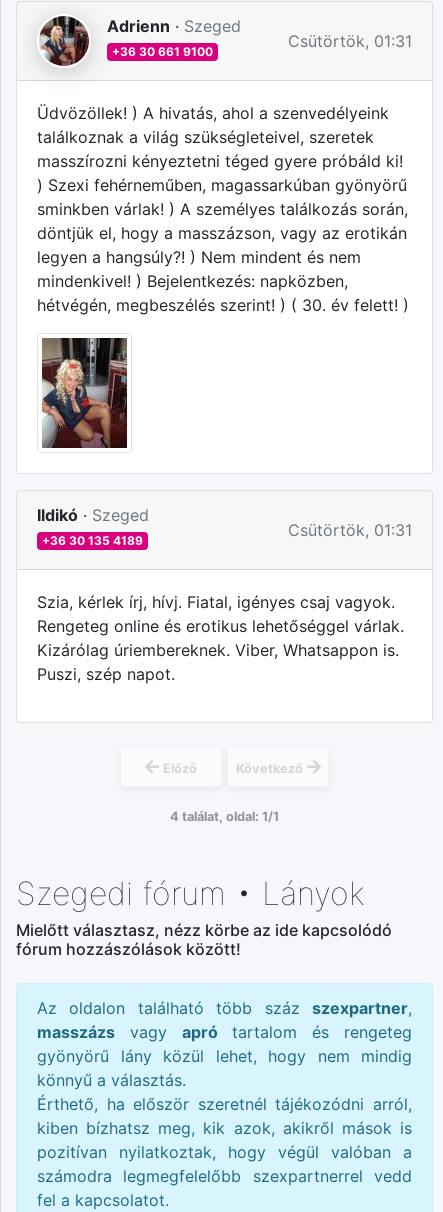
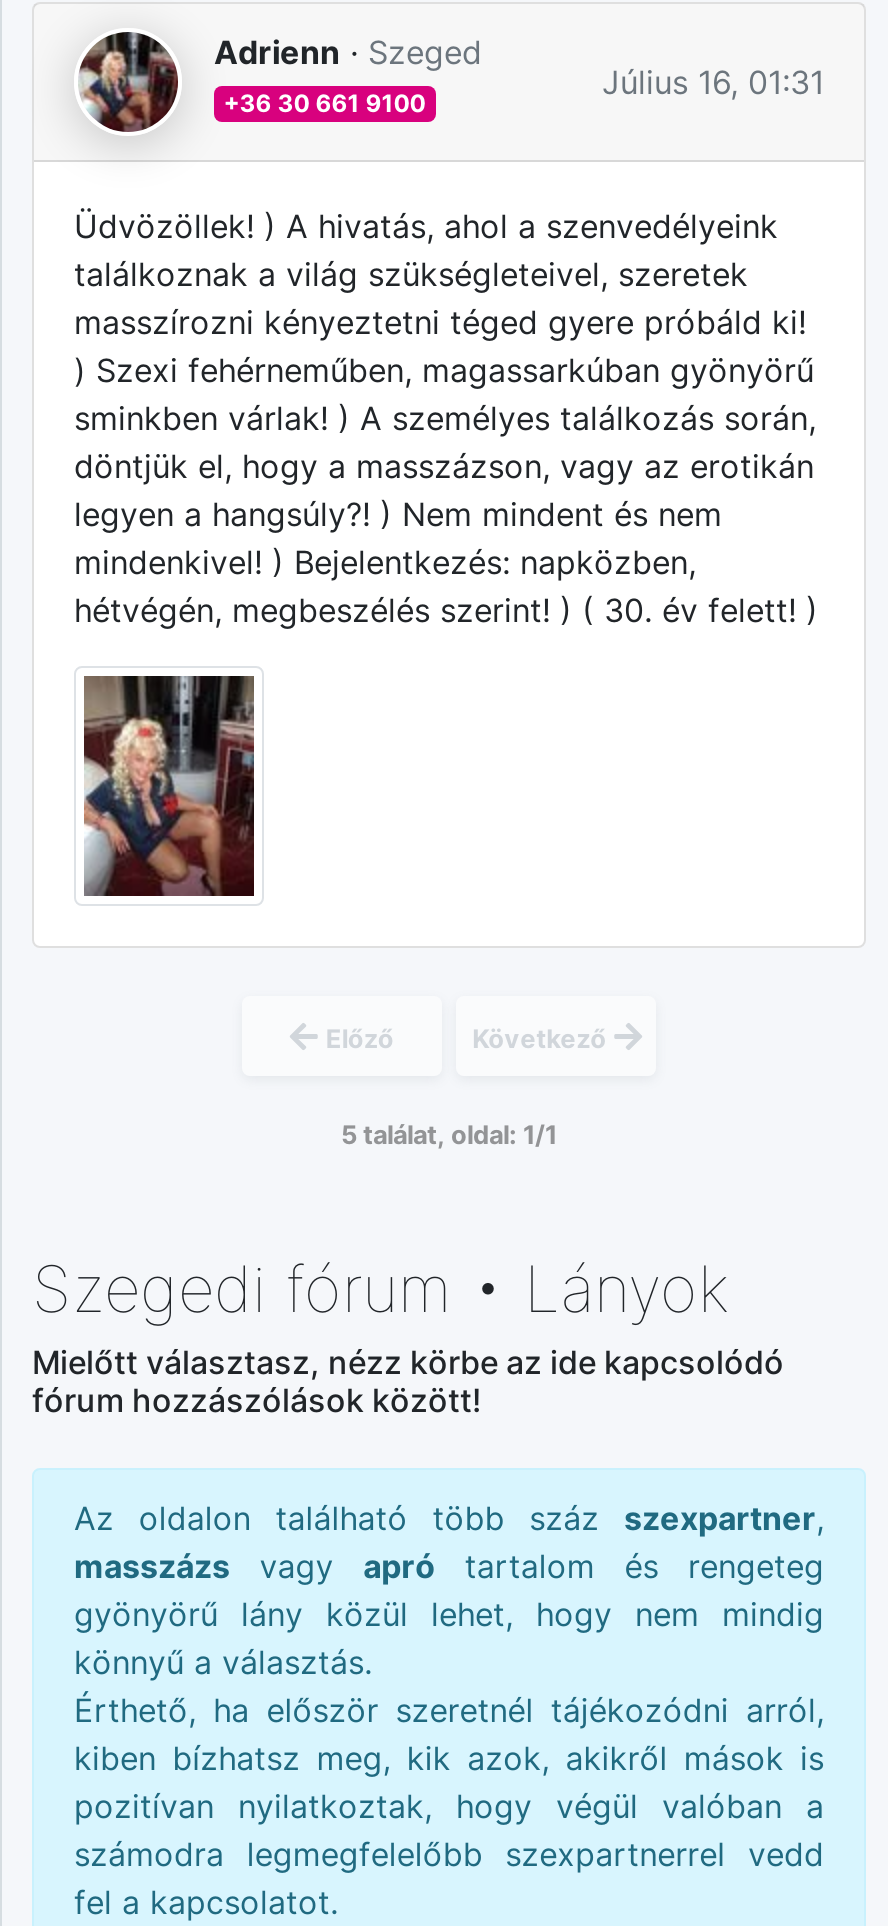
[288,31,412,51] Csütörtök, 01:31 -> [602,62,824,102] Július 16, 01:31
[37,505,149,548] Ildikó · Szeged | +36 30 135 4189 -> none
[288,520,412,540] Csütörtök, 01:31 -> none
[37,592,404,684] Szia, kérlek írj, hívj. Fiatal, igényes csaj vagyok. | Rengeteg online és erotikus lehetőséggel várlak. | Kizárólag úriembereknek. Viber, Whatsappon is. | Puszi, szép napot. -> none
[170,809,279,824] 4 találat, oldal: 1/1 -> [341,1120,557,1150] 5 találat, oldal: 1/1

